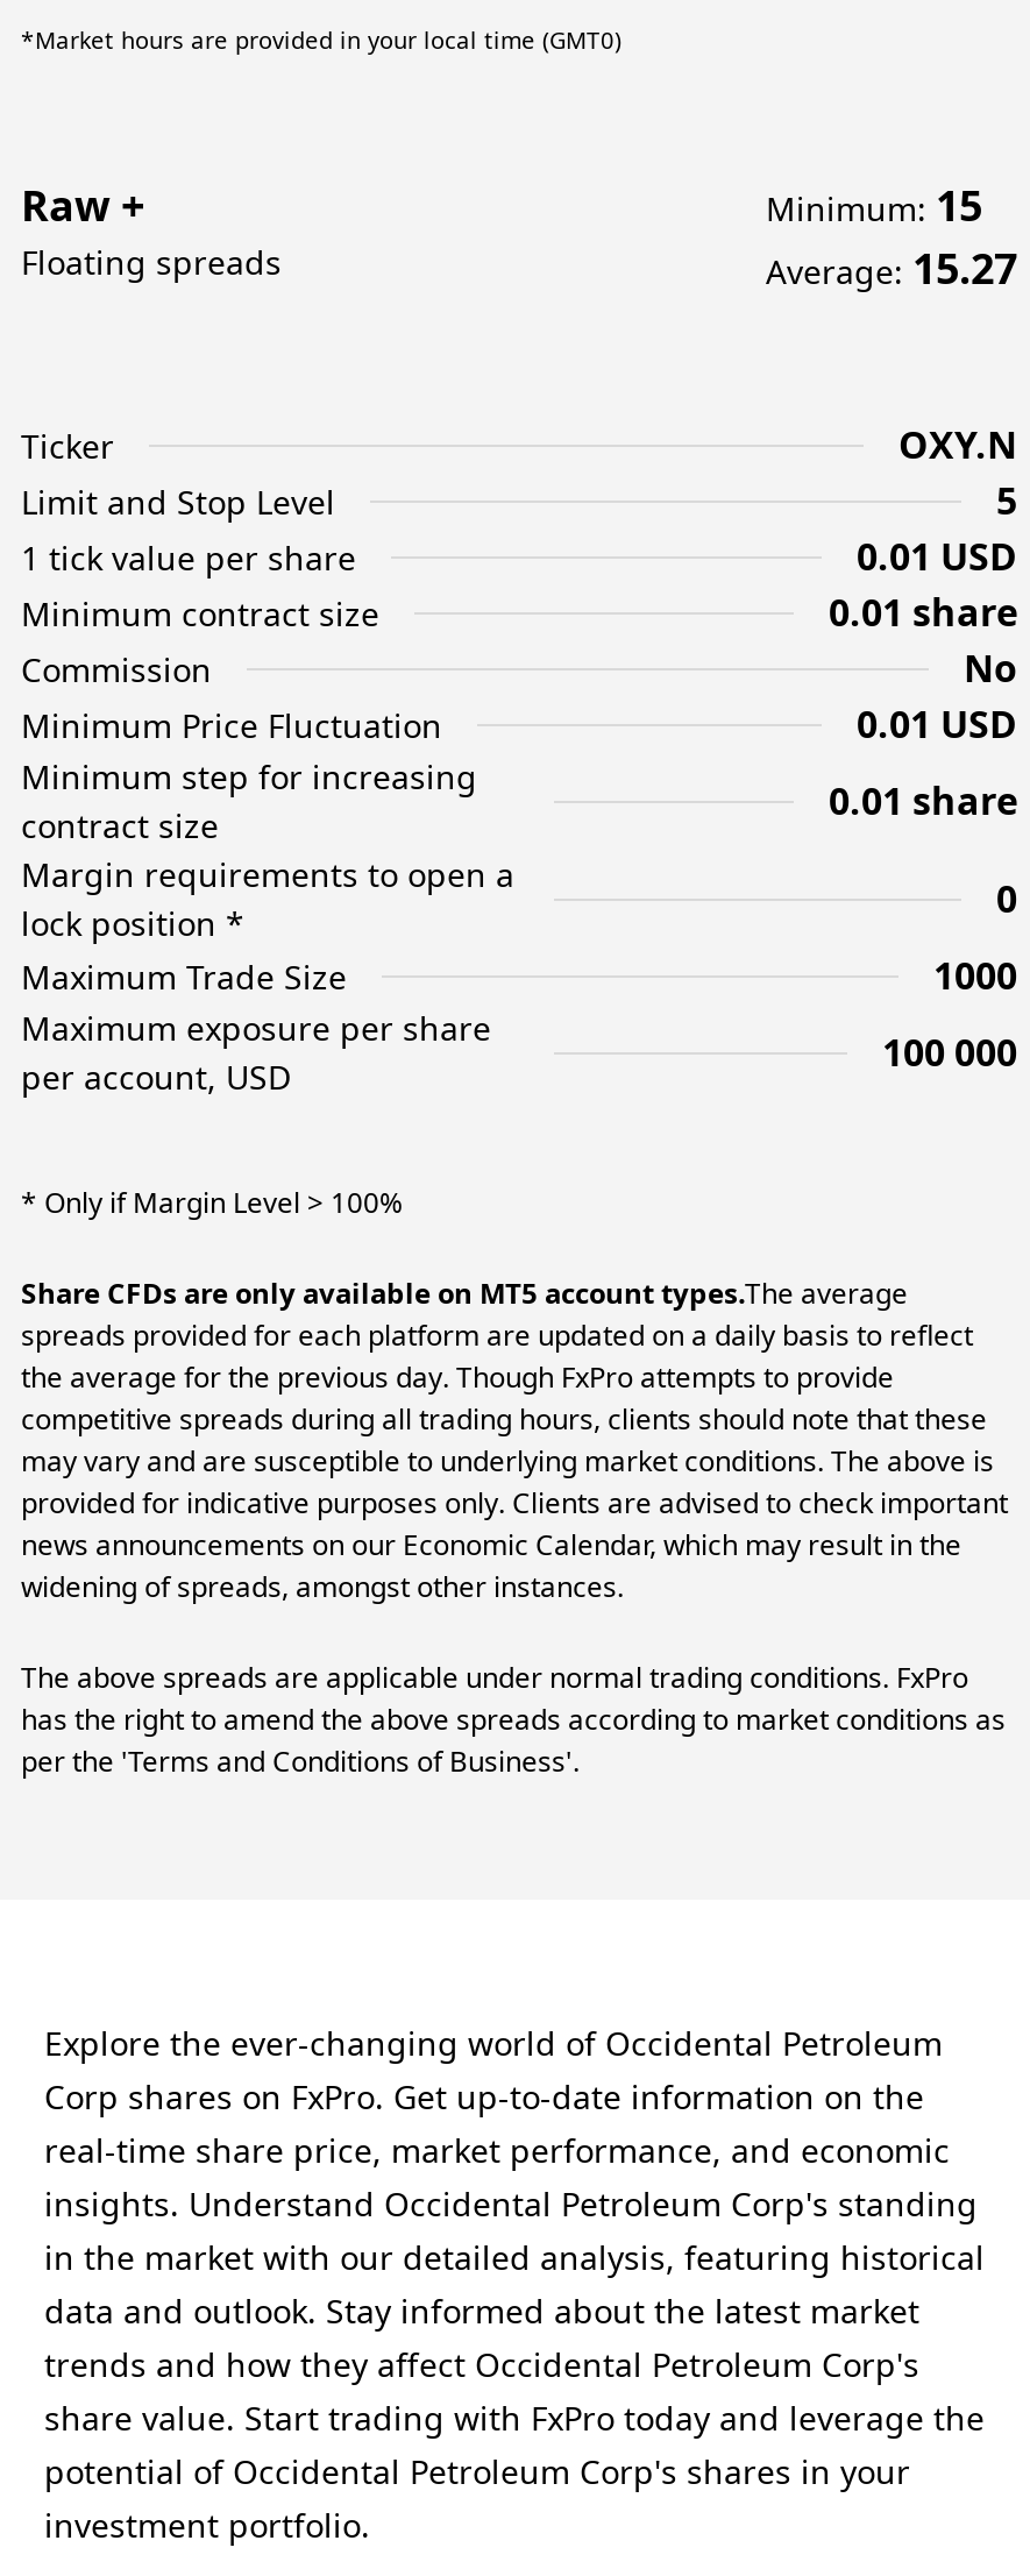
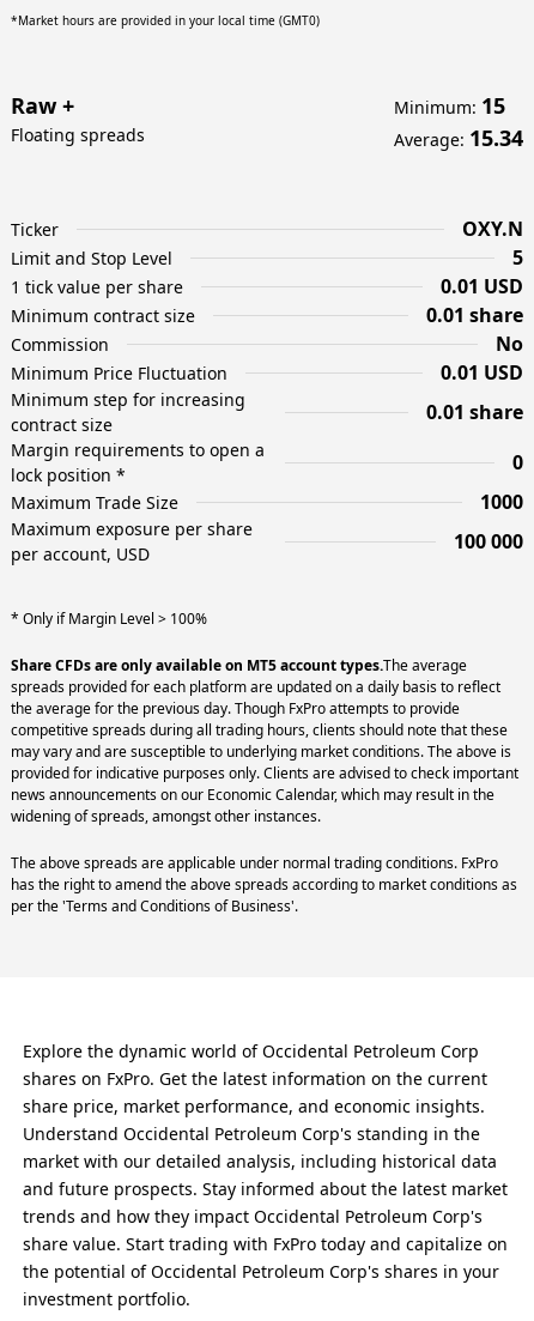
[766,240,1017,296] Average: 15.27 -> [394,123,523,152] Average: 15.34
[44,2021,985,2493] Explore the ever-changing world of Occidental Petroleum | Corp shares on FxPro. Get up-to-date information on the | real-time share price, market performance, and economic | insights. Understand Occidental Petroleum Corp's standing | in the market with our detailed analysis, featuring historical | data and outlook. Stay informed about the latest market | trends and how they affect Occidental Petroleum Corp's | share value. Start trading with FxPro today and leverage the | potential of Occidental Petroleum Corp's shares in your -> [23,1040,508,1283] Explore the dynamic world of Occidental Petroleum Corp | shares on FxPro. Get the latest information on the current | share price, market performance, and economic insights. | Understand Occidental Petroleum Corp's standing in the | market with our detailed analysis, including historical data | and future prospects. Stay informed about the latest market | trends and how they impact Occidental Petroleum Corp's | share value. Start trading with FxPro today and capitalize on | the potential of Occidental Petroleum Corp's shares in your

